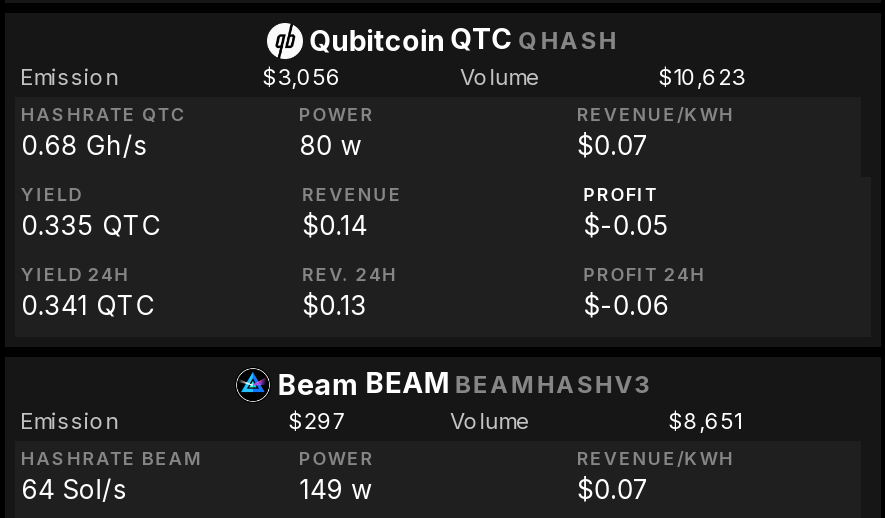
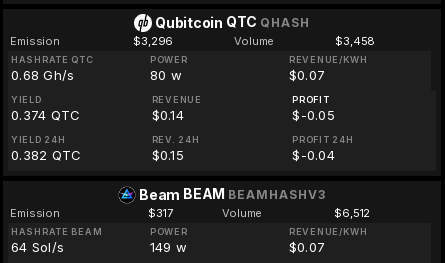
[262,63,342,91] $3,056 -> [133,34,173,48] $3,296
[658,63,745,91] $10,623 -> [335,34,375,48] $3,458
[21,209,162,241] 0.335 QTC -> [11,107,80,123] 0.374 QTC
[21,289,156,321] 0.341 QTC -> [11,147,81,163] 0.382 QTC
[302,289,367,321] $0.13 -> [152,147,184,163] $0.15
[584,289,669,321] $-0.06 -> [292,147,335,163] $-0.04
[288,407,344,435] $297 -> [148,206,173,220] $317
[668,407,742,435] $8,651 -> [334,206,370,220] $6,512

